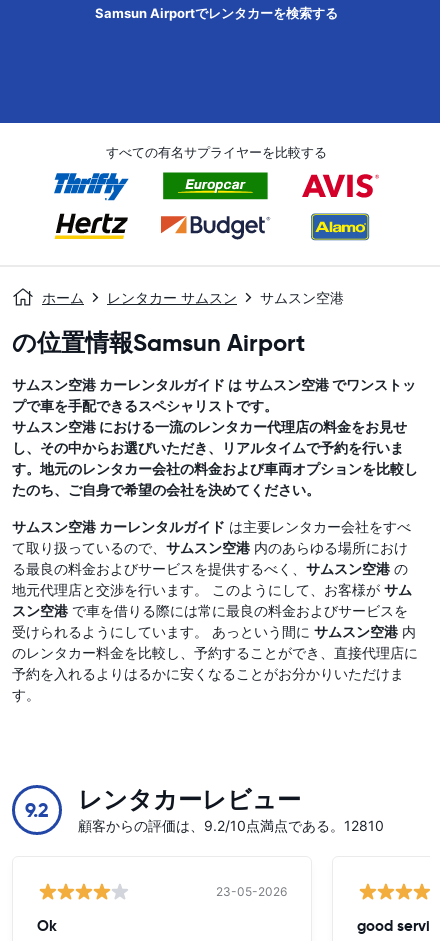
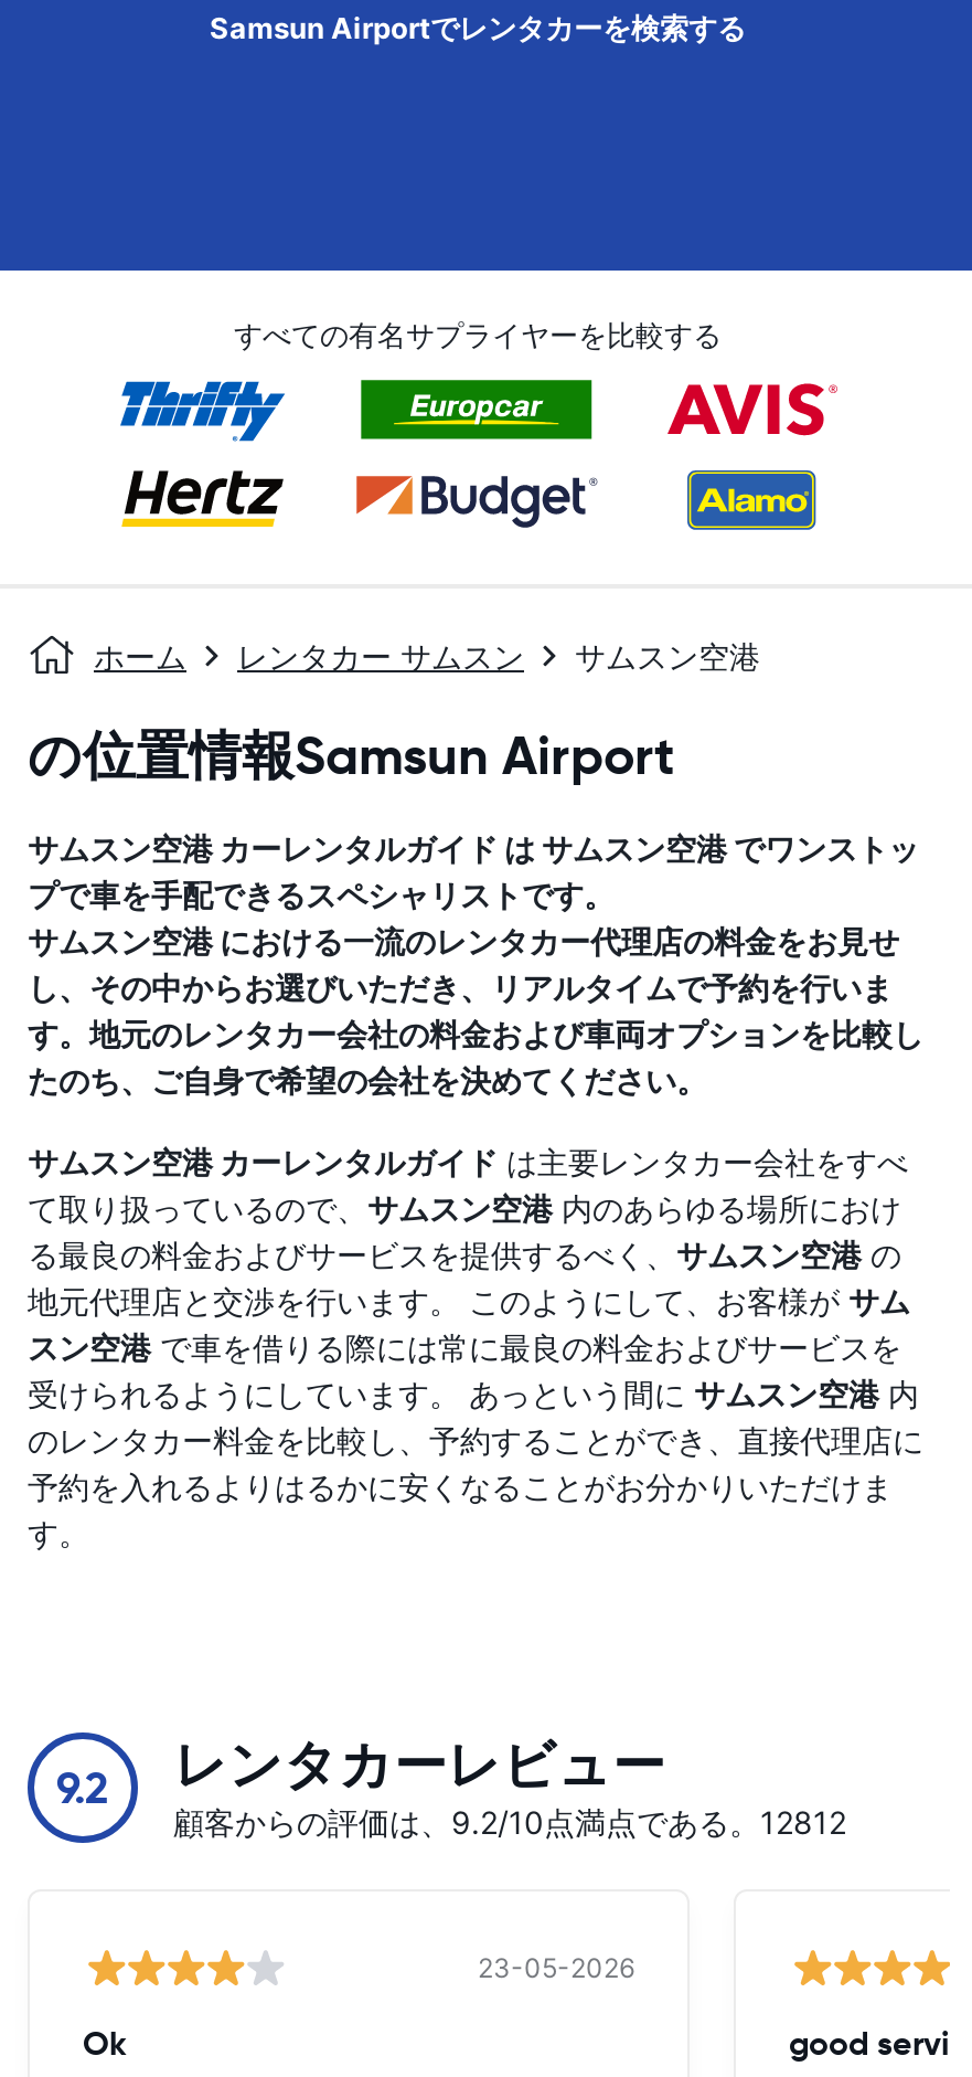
[78,817,384,834] 顧客からの評価は、9.2/10点満点である。12810 -> [173,1803,846,1841] 顧客からの評価は、9.2/10点満点である。12812

